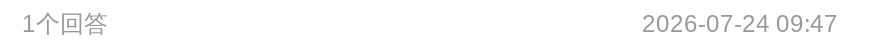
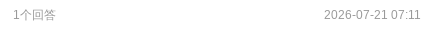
[642,10,838,38] 2026-07-24 09:47 -> [324,8,421,22] 2026-07-21 07:11

